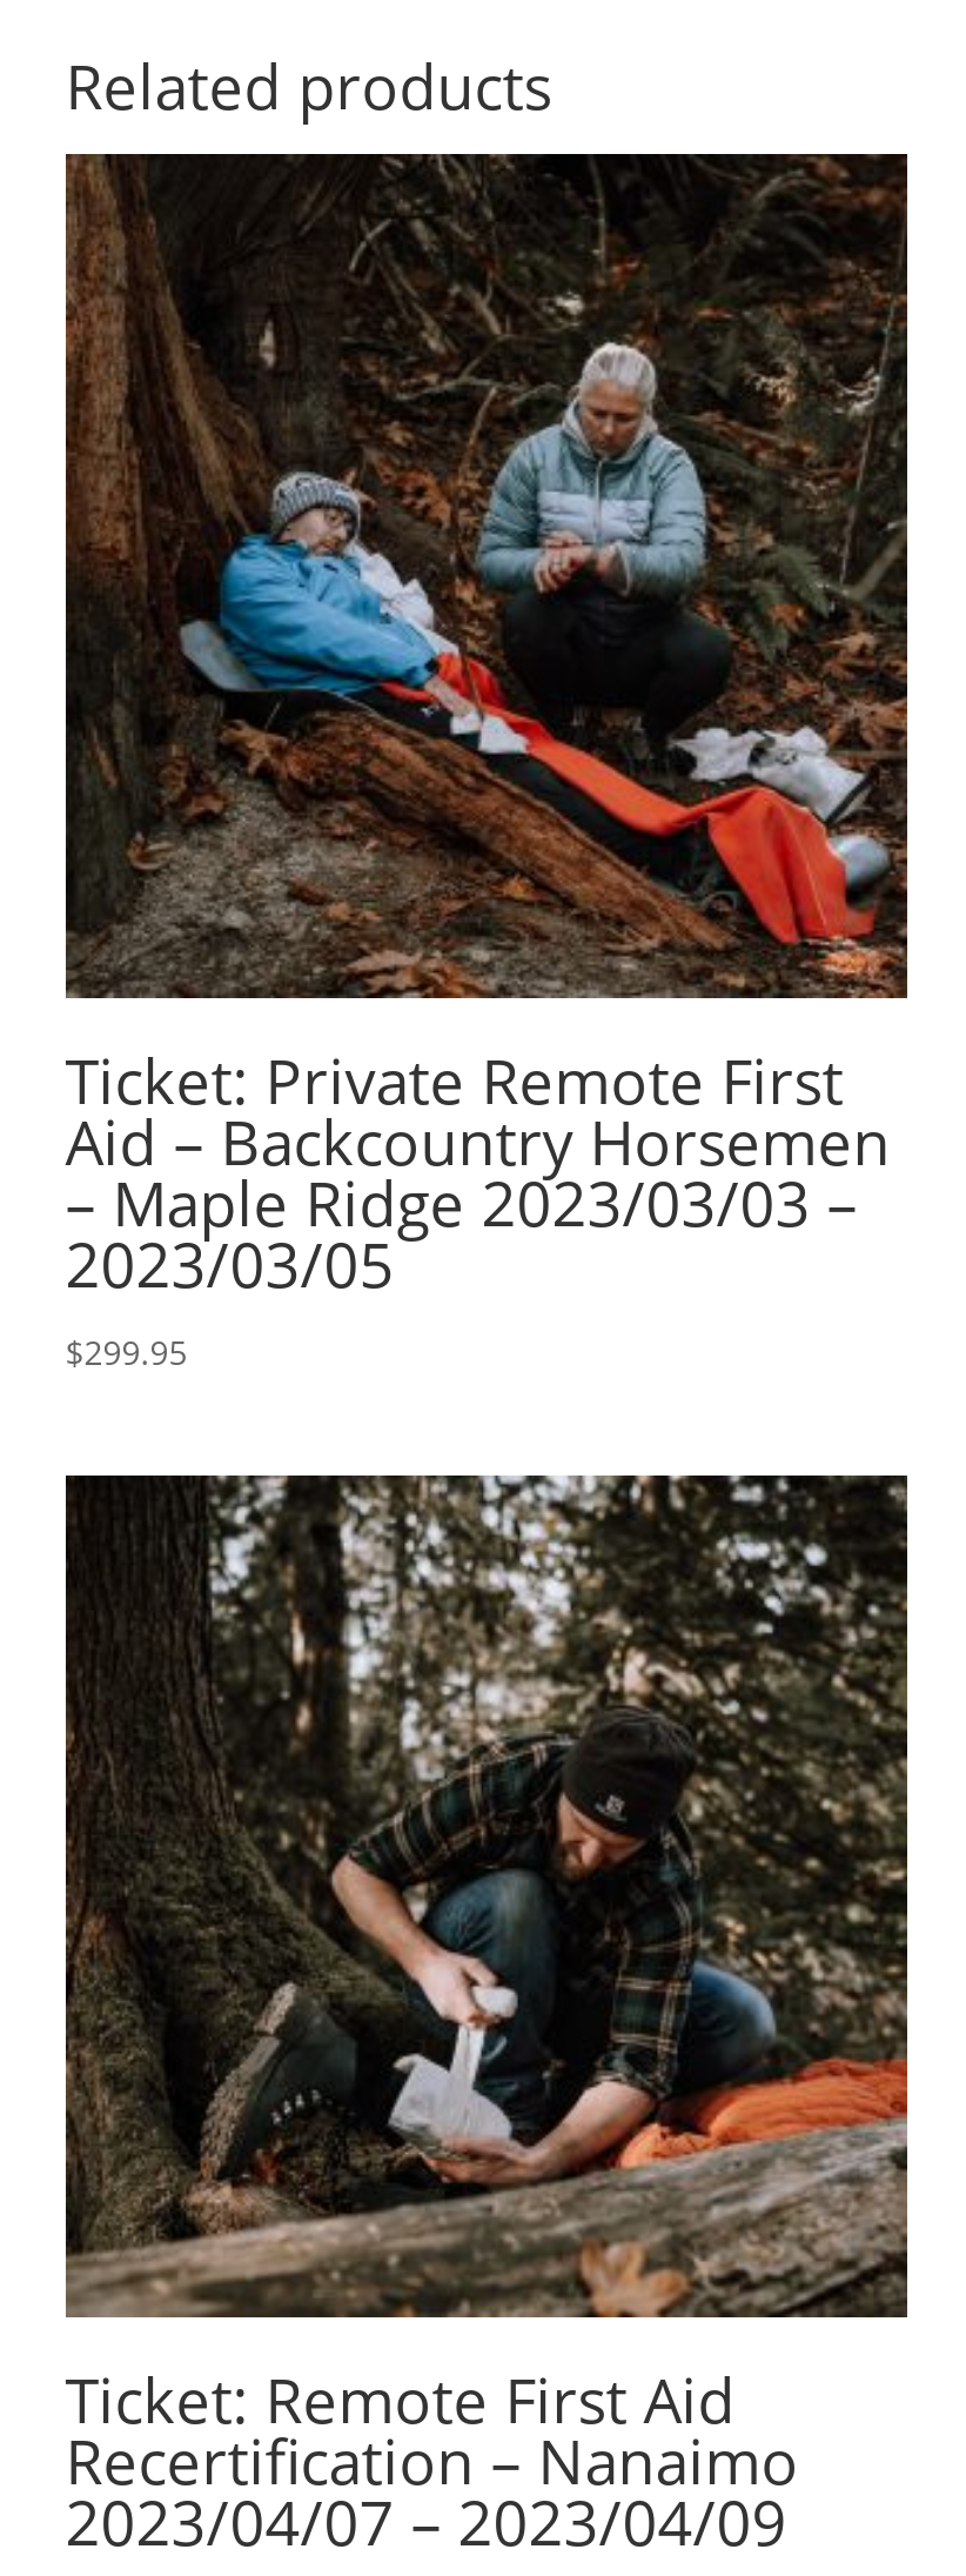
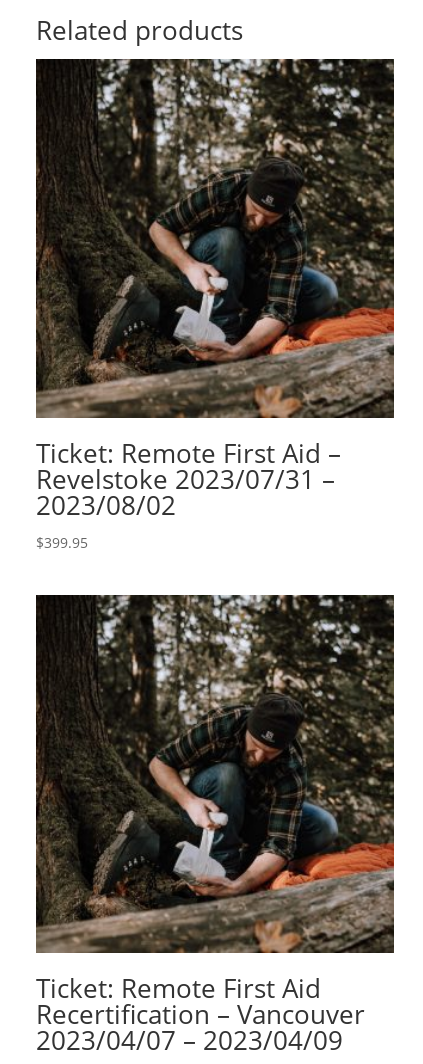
[65,152,907,1373] [image] | Ticket: Private Remote First | Aid – Backcountry Horsemen | – Maple Ridge 2023/03/03 – | 2023/03/05 | $299.95 -> [36,58,395,551] [image] | Ticket: Remote First Aid – | Revelstoke 2023/07/31 – | 2023/08/02 | $399.95
[65,2419,799,2503] Recertification – Nanaimo -> [36,996,365,1032] Recertification – Vancouver

